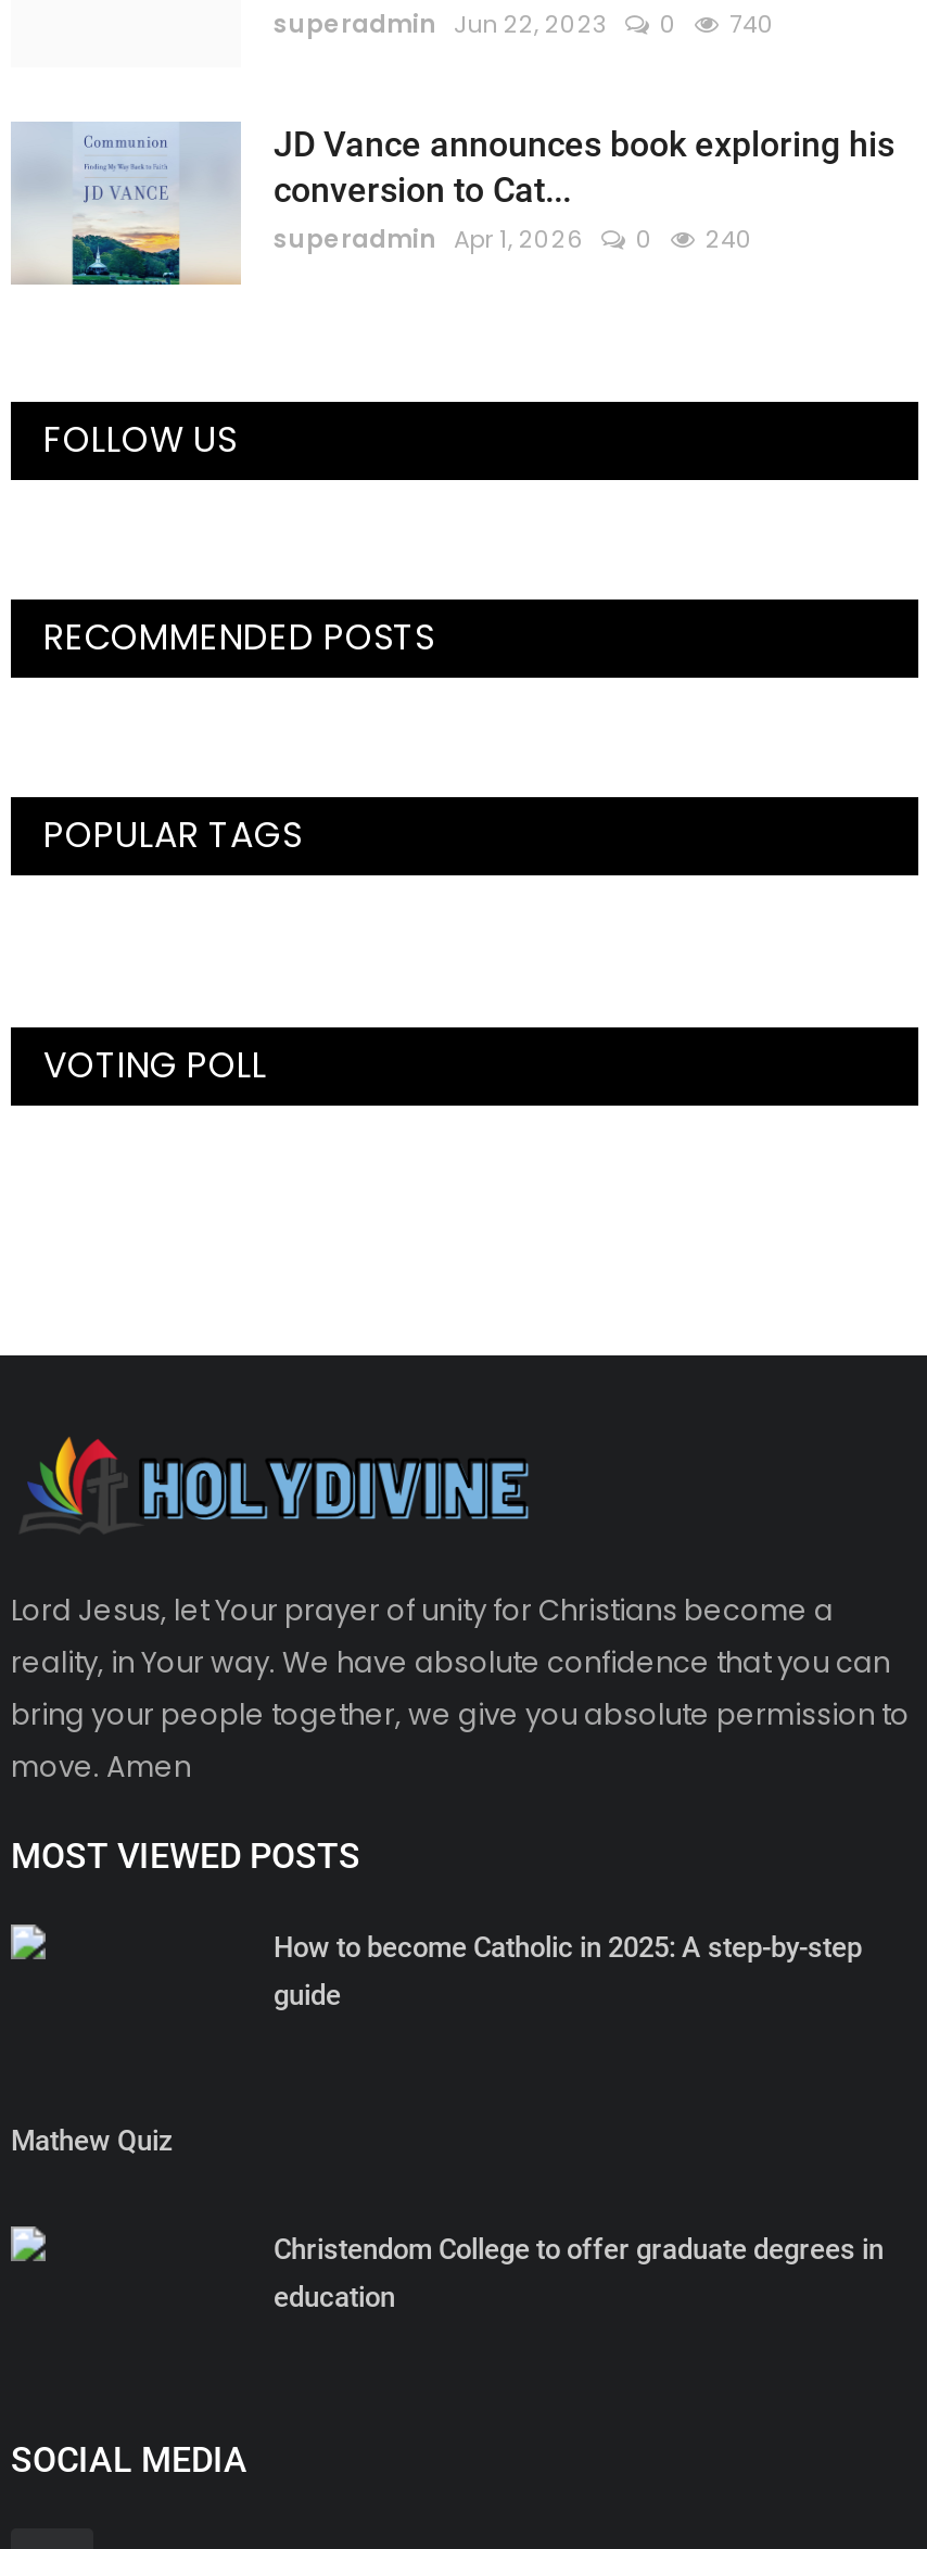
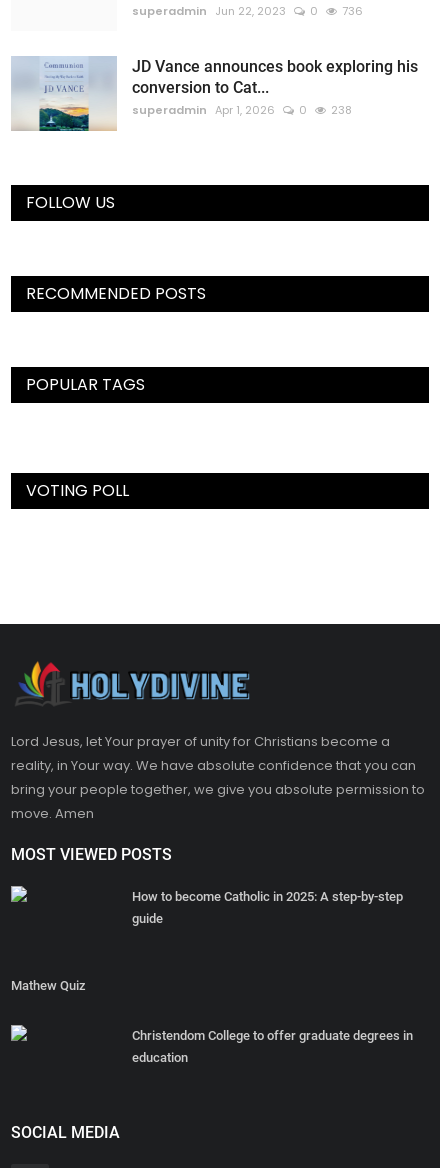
[274,7,775,42] superadmin Jun 22, 2023 0 740 -> [132,3,363,19] superadmin Jun 22, 2023 0 736
[274,222,753,257] superadmin Apr 1, 2026 0 240 -> [132,102,352,118] superadmin Apr 1, 2026 0 238

